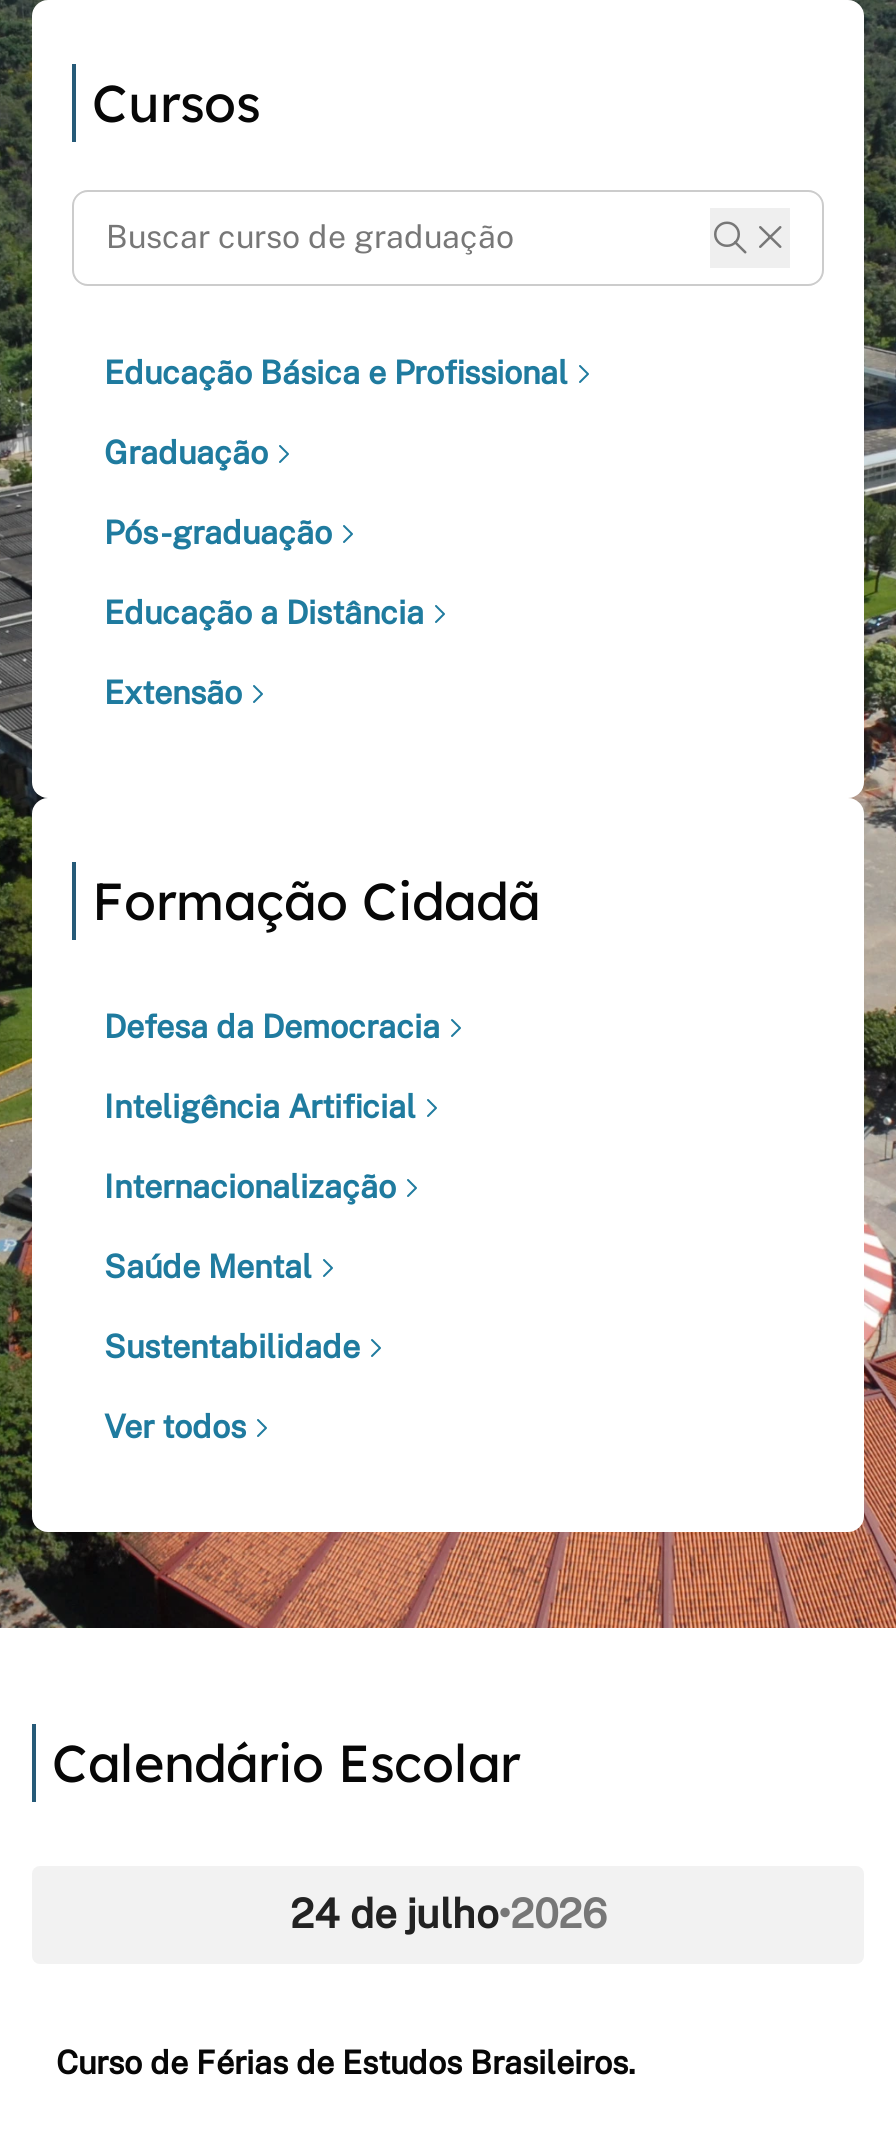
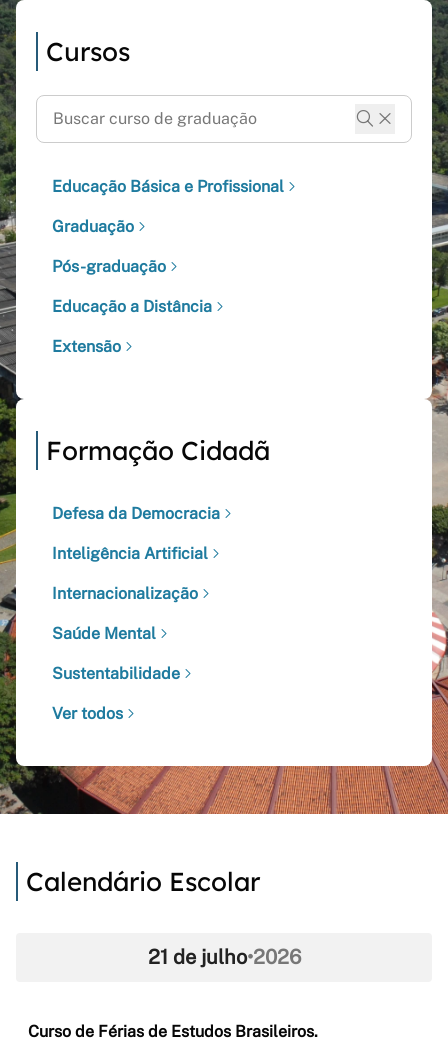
[290,1890,606,1938] 24 de julho•2026 -> [147,945,300,969] 21 de julho•2026

